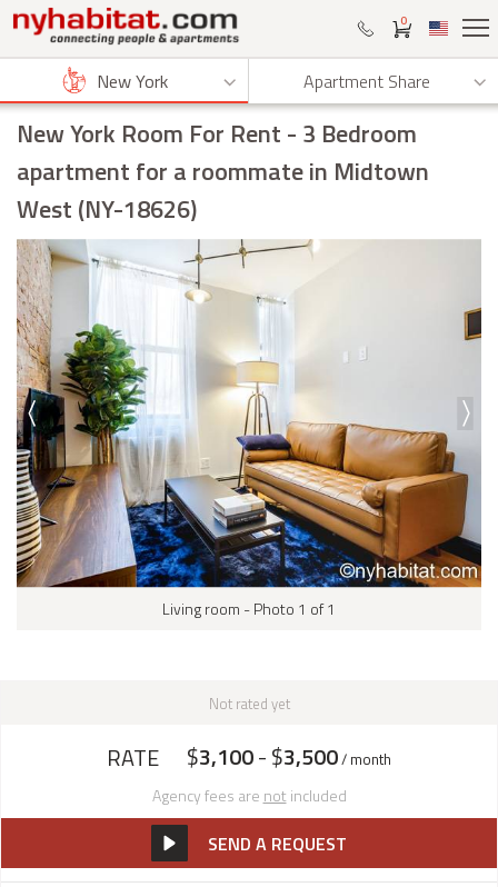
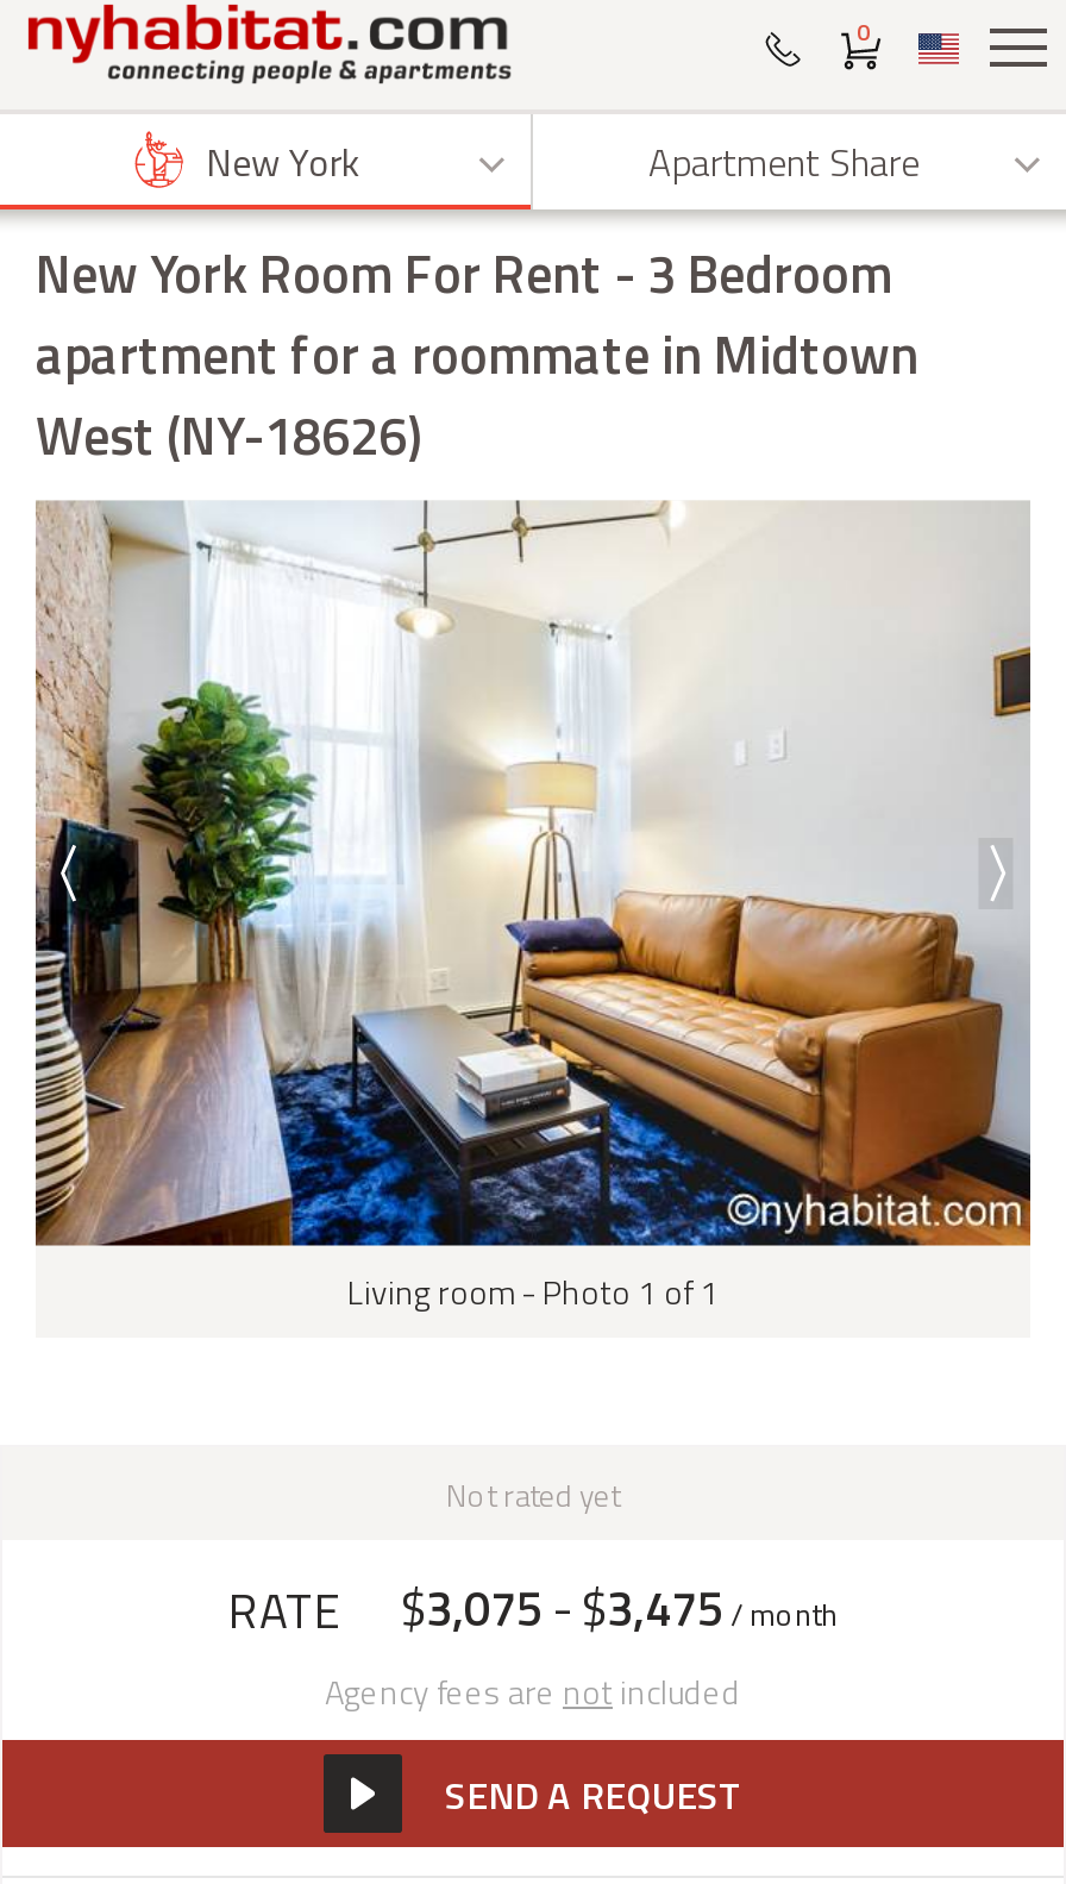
[107,740,391,775] RATE $3,100 - $3,500/ month -> [228,1572,838,1648] RATE $3,075 - $3,475/ month

